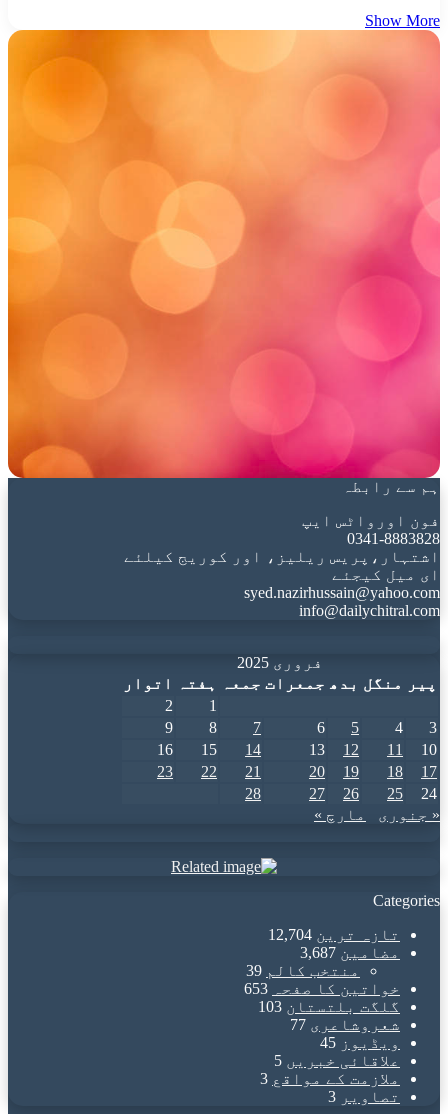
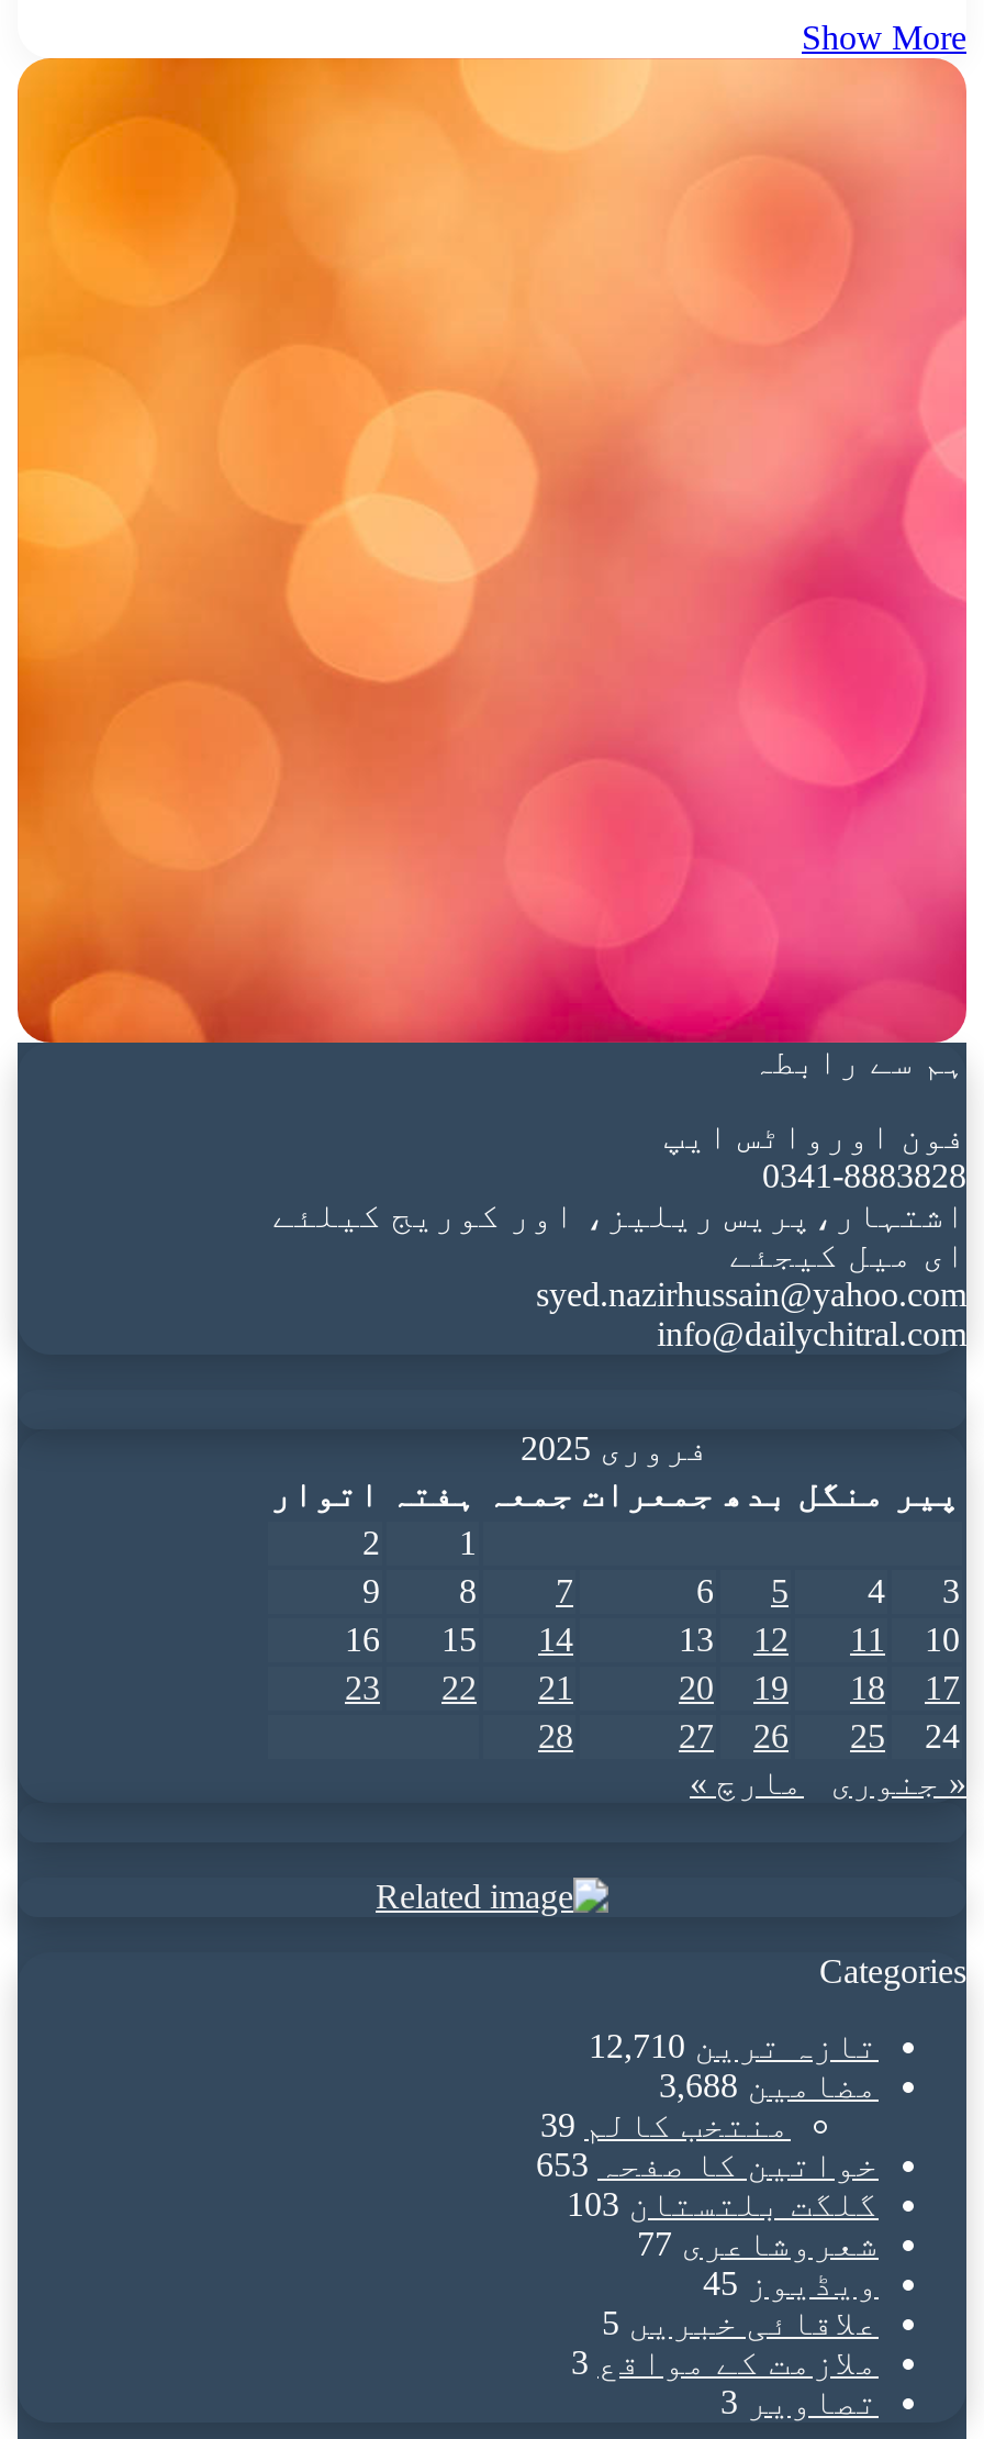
[268,926,400,943] تازہ ترین 12,704 -> [589,2026,879,2063] تازہ ترین 12,710
[300,944,400,961] مضامین 3,687 -> [659,2066,879,2103] مضامین 3,688

